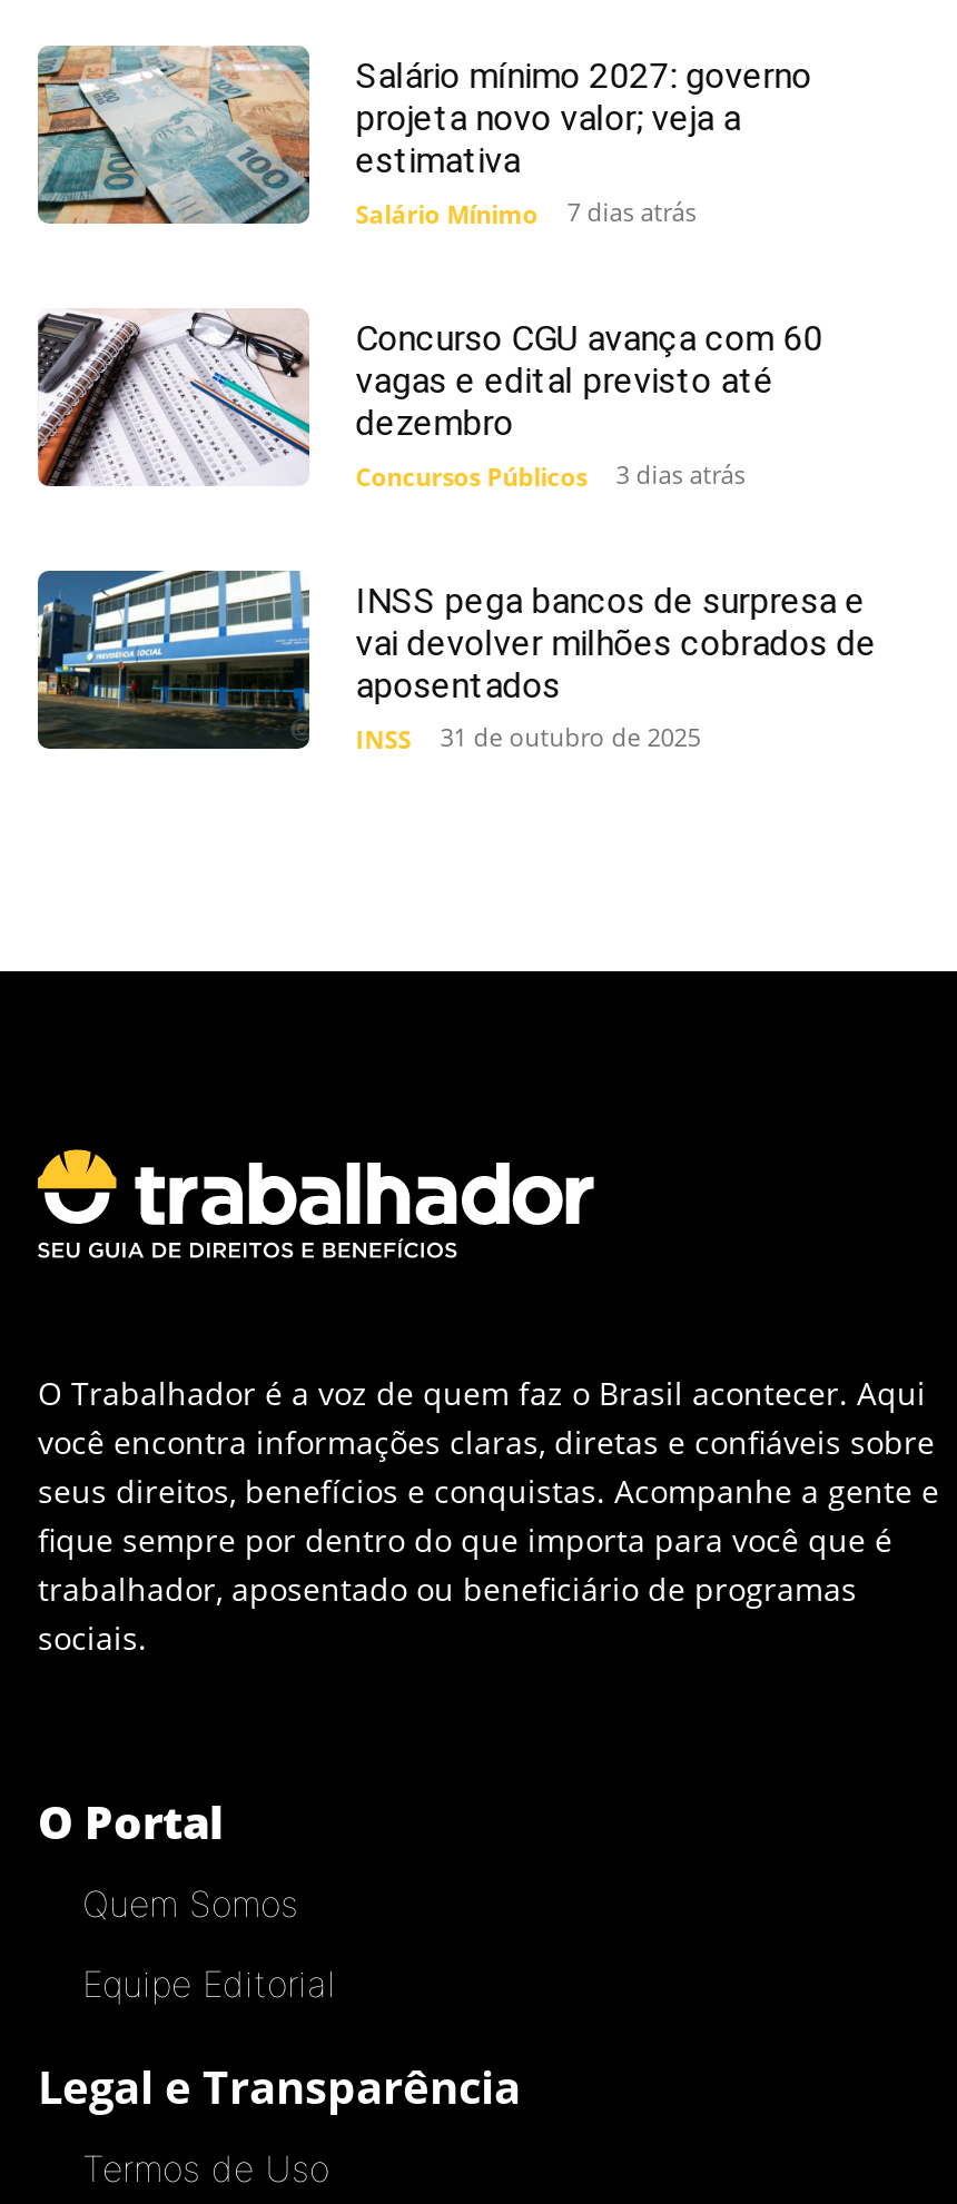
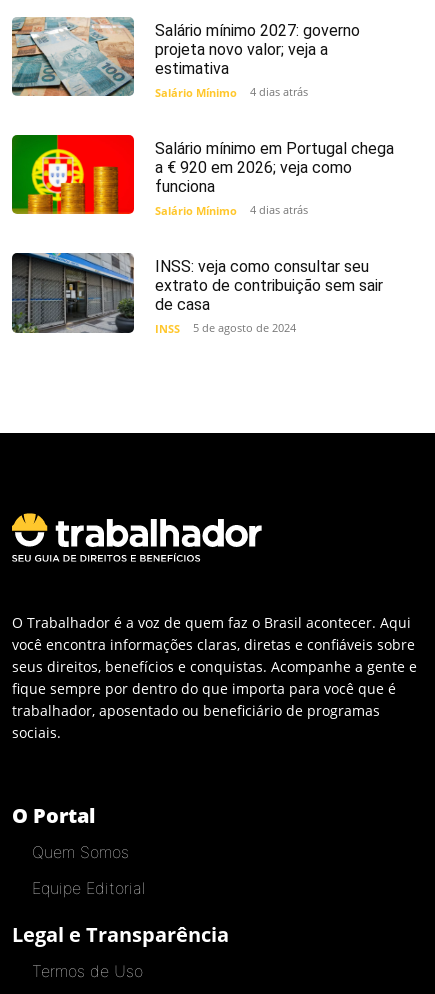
[356,195,696,231] Salário Mínimo 7 dias atrás -> [155,84,308,100] Salário Mínimo 4 dias atrás
[36,309,823,494] [image] | Concurso CGU avança com 60 | vagas e edital previsto até | dezembro | Concursos Públicos | 3 dias atrás -> [11,134,394,218] [image] | Salário mínimo em Portugal chega | a € 920 em 2026; veja como | funciona | Salário Mínimo | 4 dias atrás
[36,570,876,750] [image] | INSS pega bancos de surpresa e | vai devolver milhões cobrados de | aposentados -> [11,252,383,334] [image] | INSS: veja como consultar seu | extrato de contribuição sem sair | de casa
[356,721,701,757] INSS 31 de outubro de 2025 -> [155,320,296,336] INSS 5 de agosto de 2024

